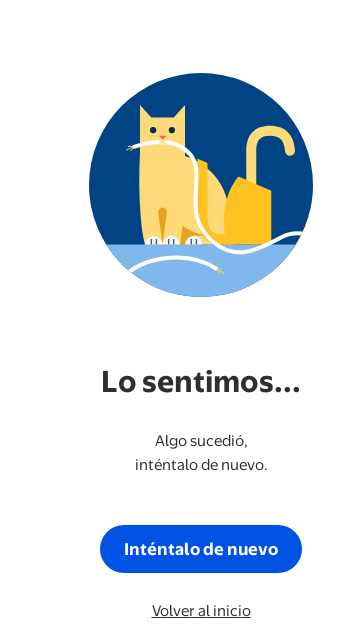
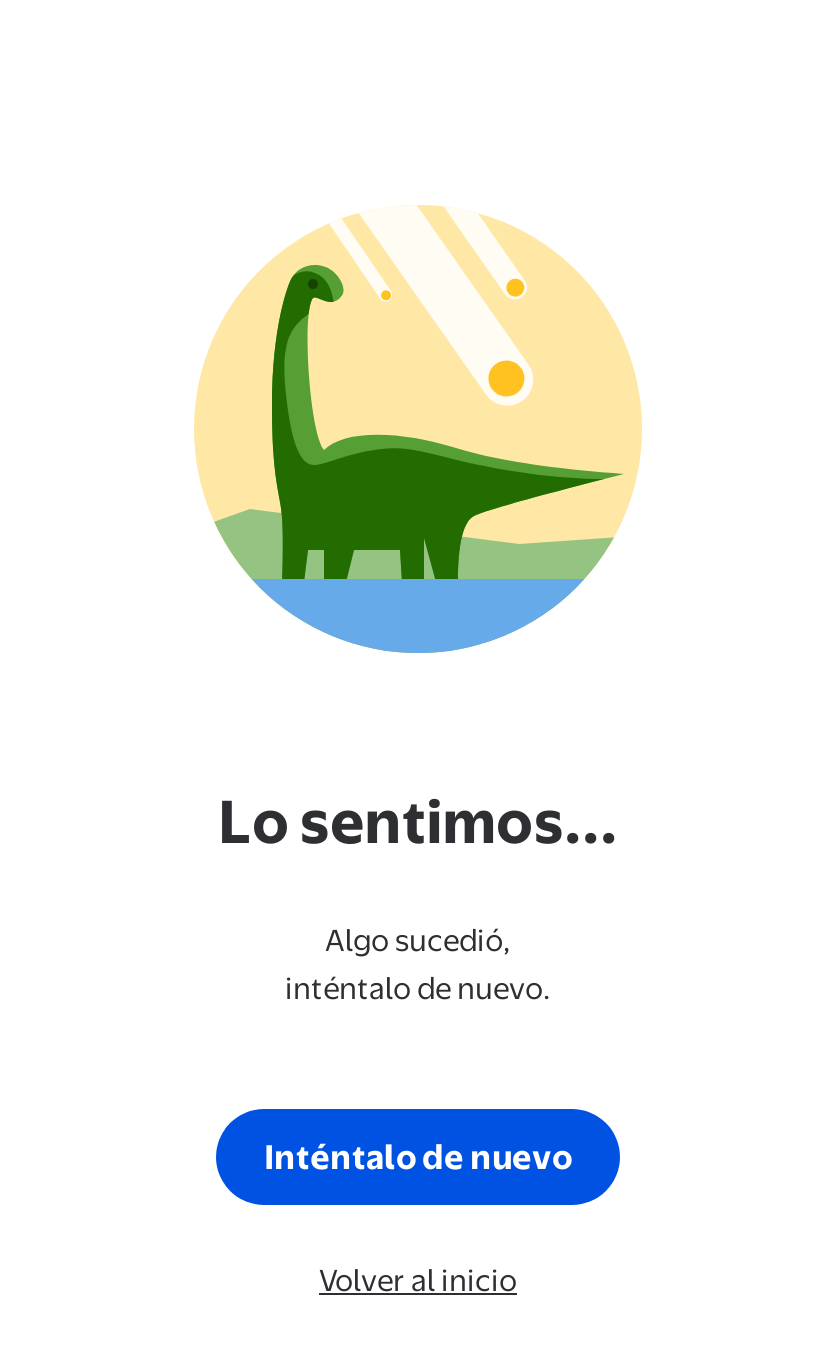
[88,72,314,275] [image] -> [194,205,642,607] [image]

